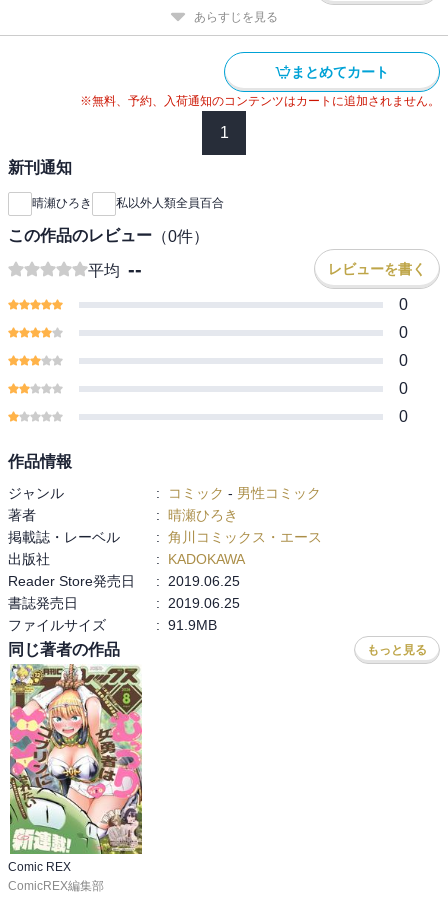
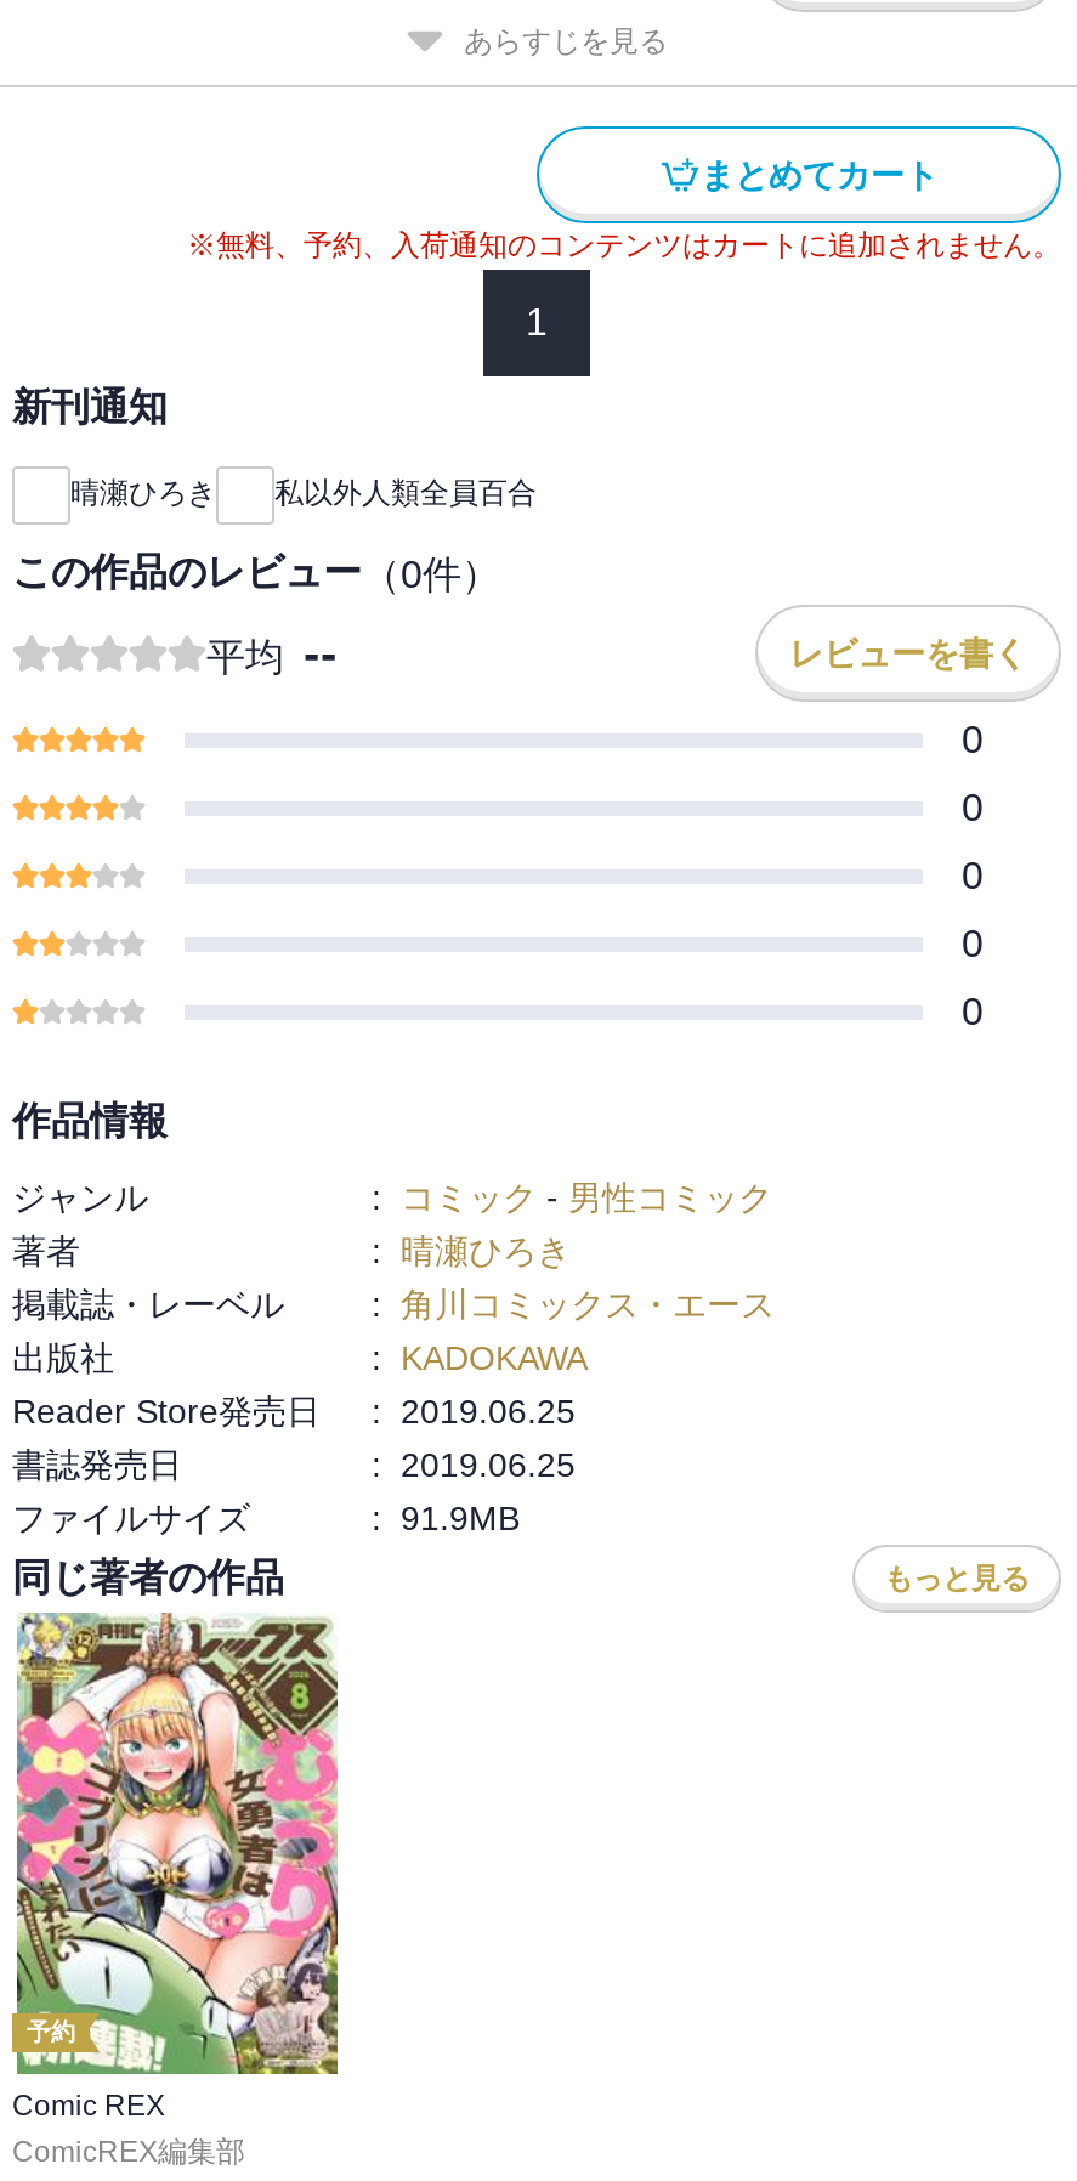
none -> [27,2019,75,2046] 予約

